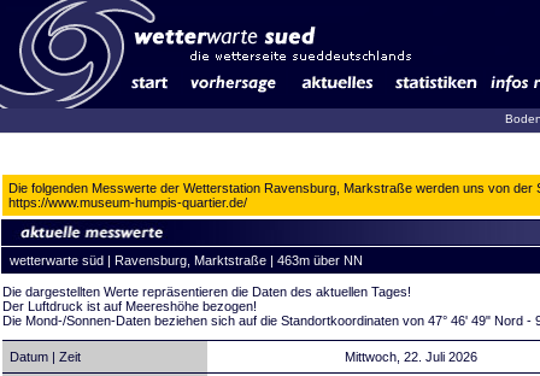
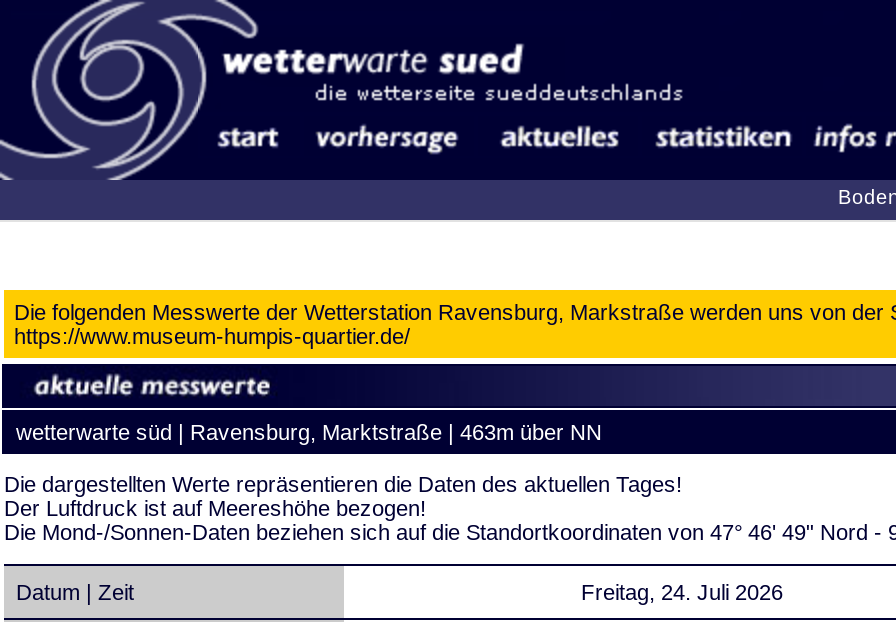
[345,349,477,364] Mittwoch, 22. Juli 2026 -> [581,580,783,604] Freitag, 24. Juli 2026

